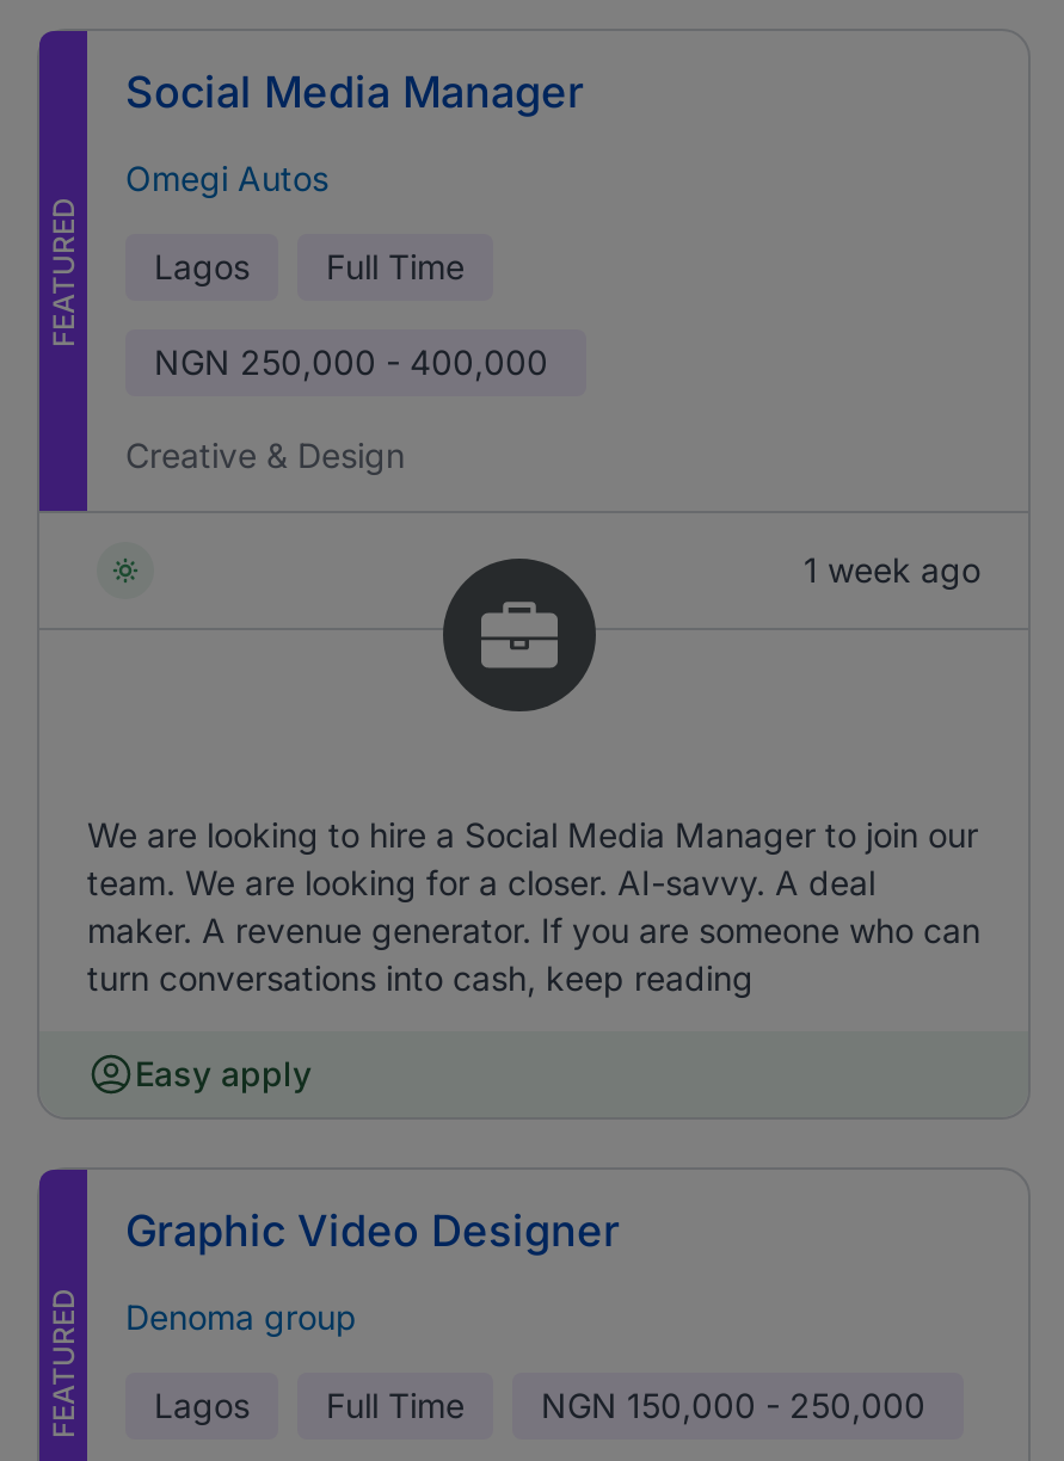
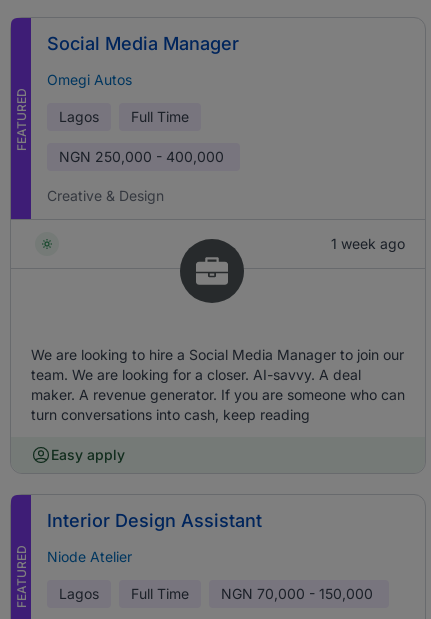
[125,1206,620,1256] Graphic Video Designer -> [47,510,262,531] Interior Design Assistant
[125,1296,357,1337] Denoma group -> [47,548,132,565] Niode Atelier
[541,1385,925,1425] NGN 150,000 - 250,000 -> [221,585,373,602] NGN 70,000 - 150,000

